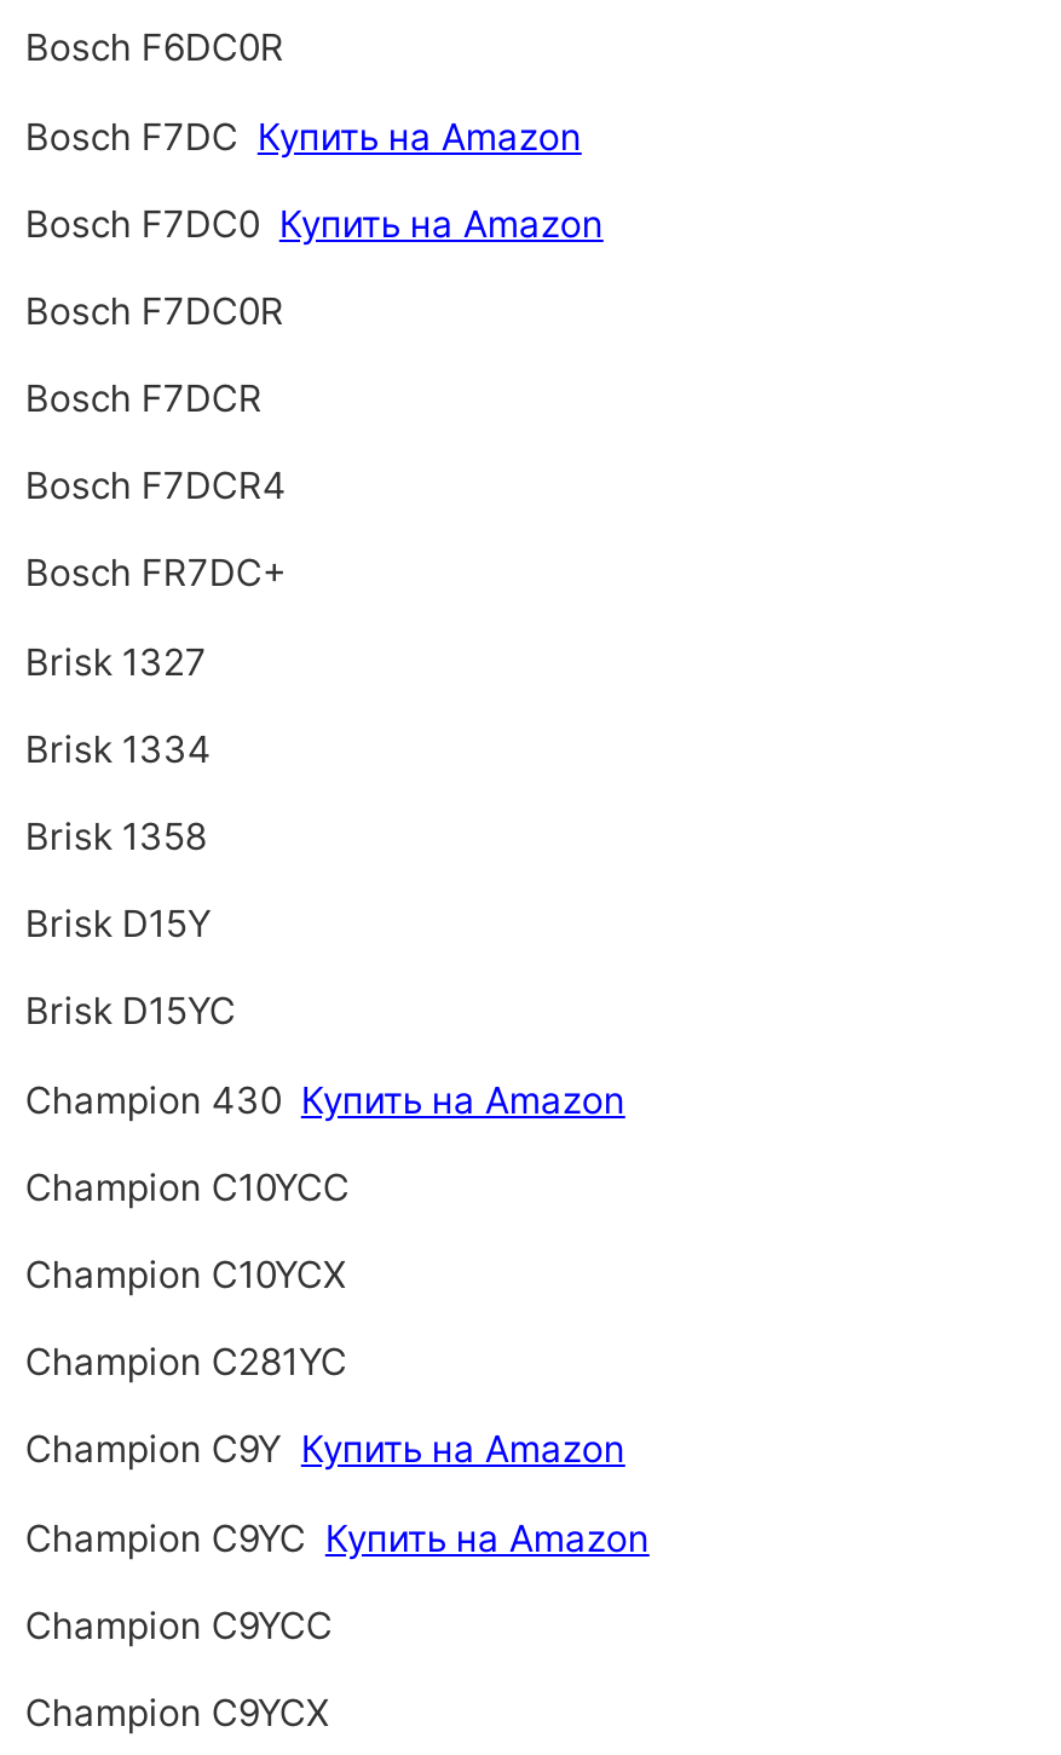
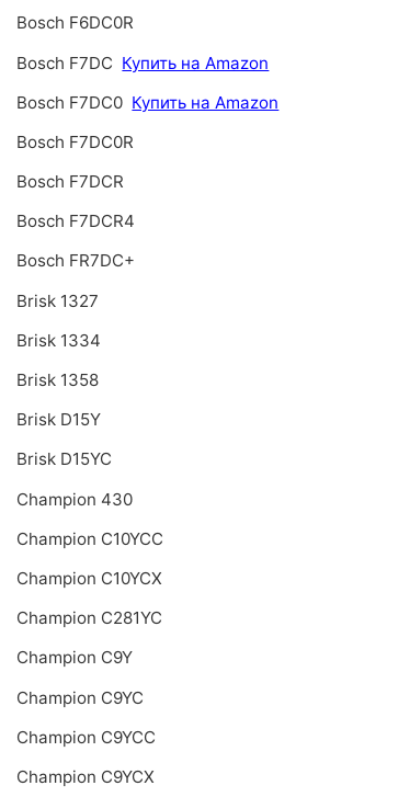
[25,1076,625,1122] Champion 430 Купить на Amazon -> [17,489,133,509] Champion 430
[25,1427,625,1473] Champion C9Y Купить на Amazon -> [17,647,133,668] Champion C9Y
[25,1514,649,1560] Champion C9YC Купить на Amazon -> [17,687,144,708] Champion C9YC

